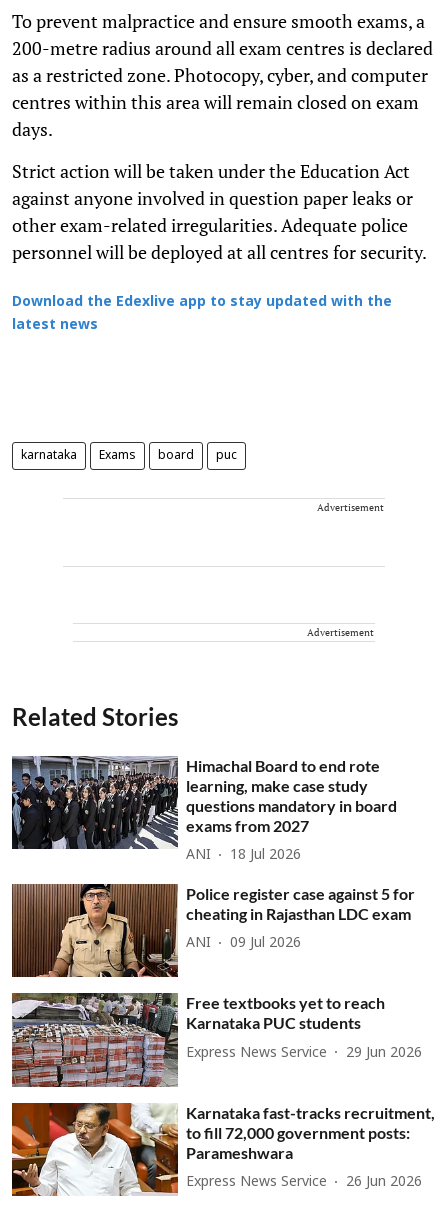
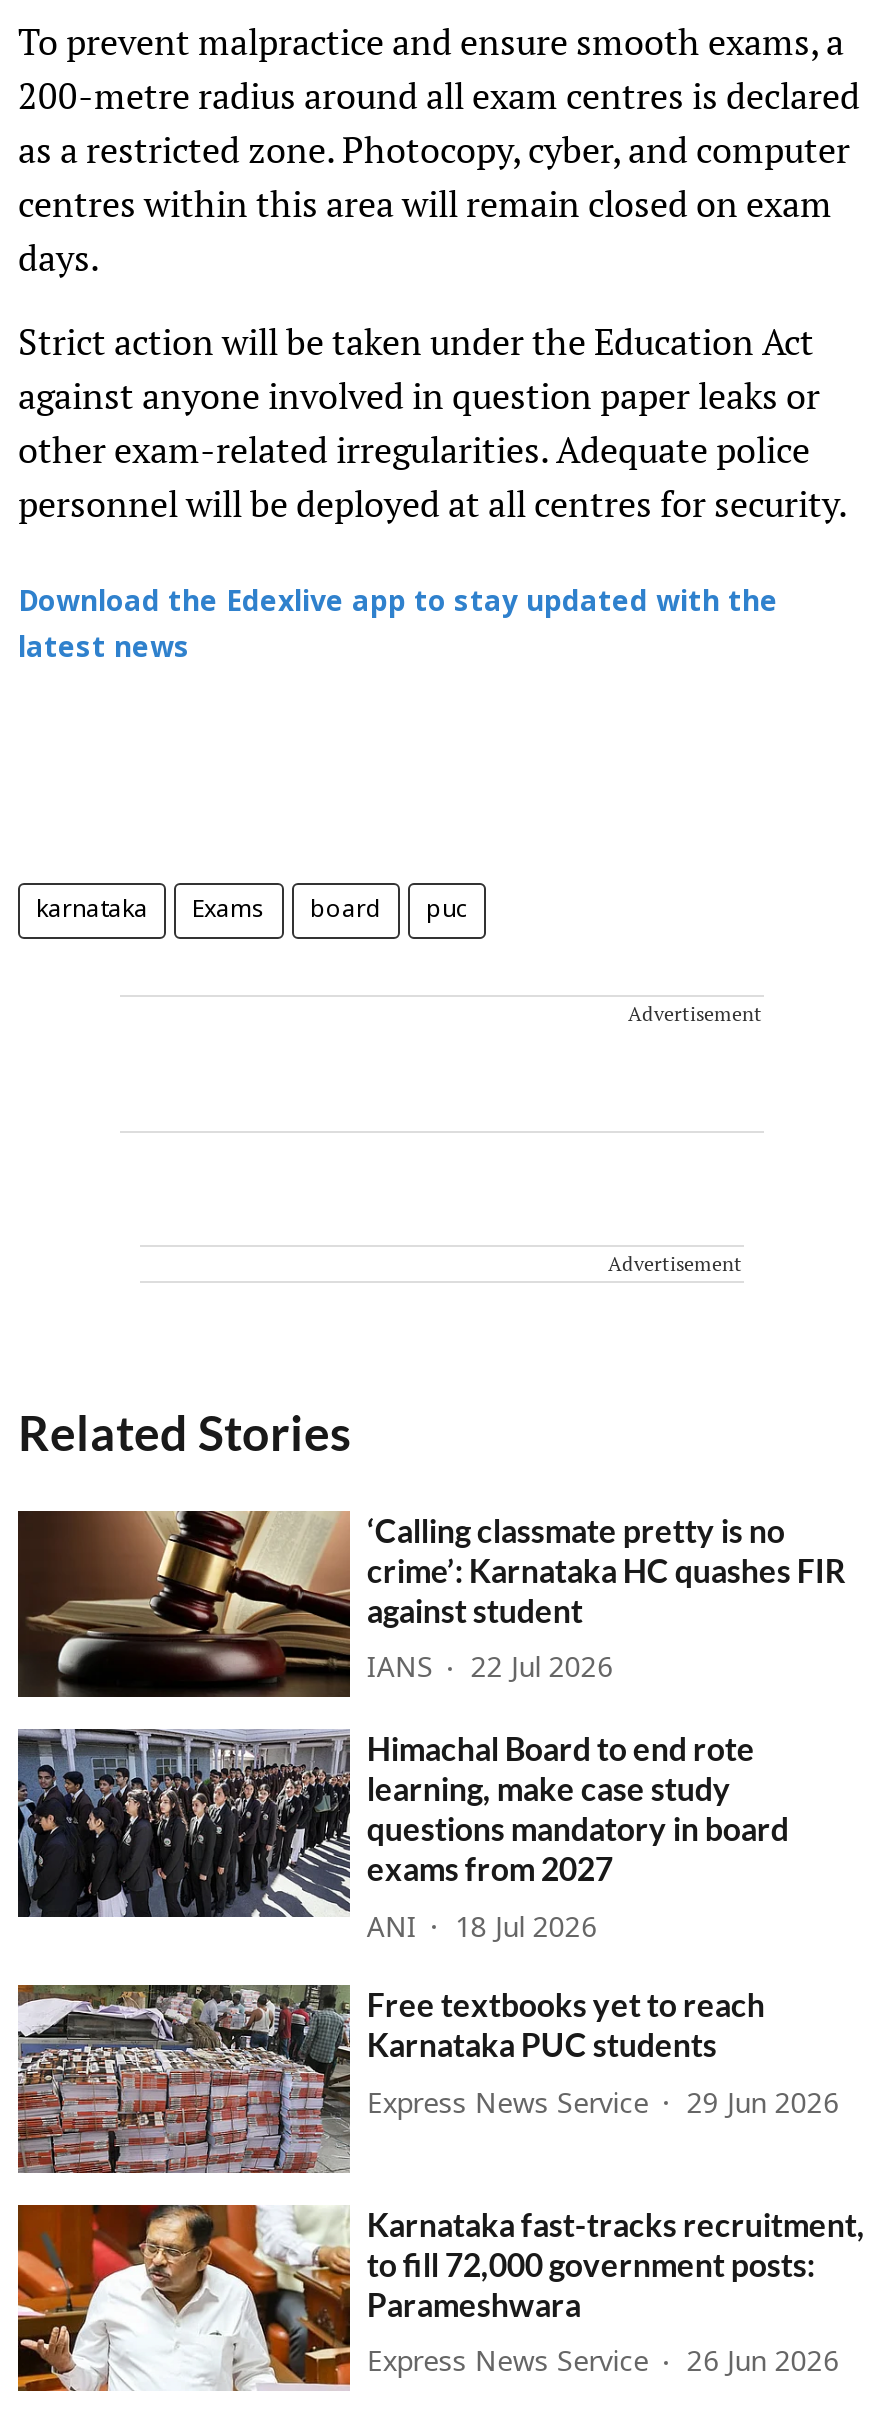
none -> [16,1509,845,1699] [image] | ‘Calling classmate pretty is no | crime’: Karnataka HC quashes FIR | against student | IANS | 22 Jul 2026
moved [10,753,397,864] -> [14,1725,789,1946]: [image] | Himachal Board to end rote | learning, make case study | questions mandatory in board | exams from 2027 | ANI | 18 Jul 2026
[11,883,415,978] [image] | Police register case against 5 for | cheating in Rajasthan LDC exam | ANI | 09 Jul 2026 -> none

